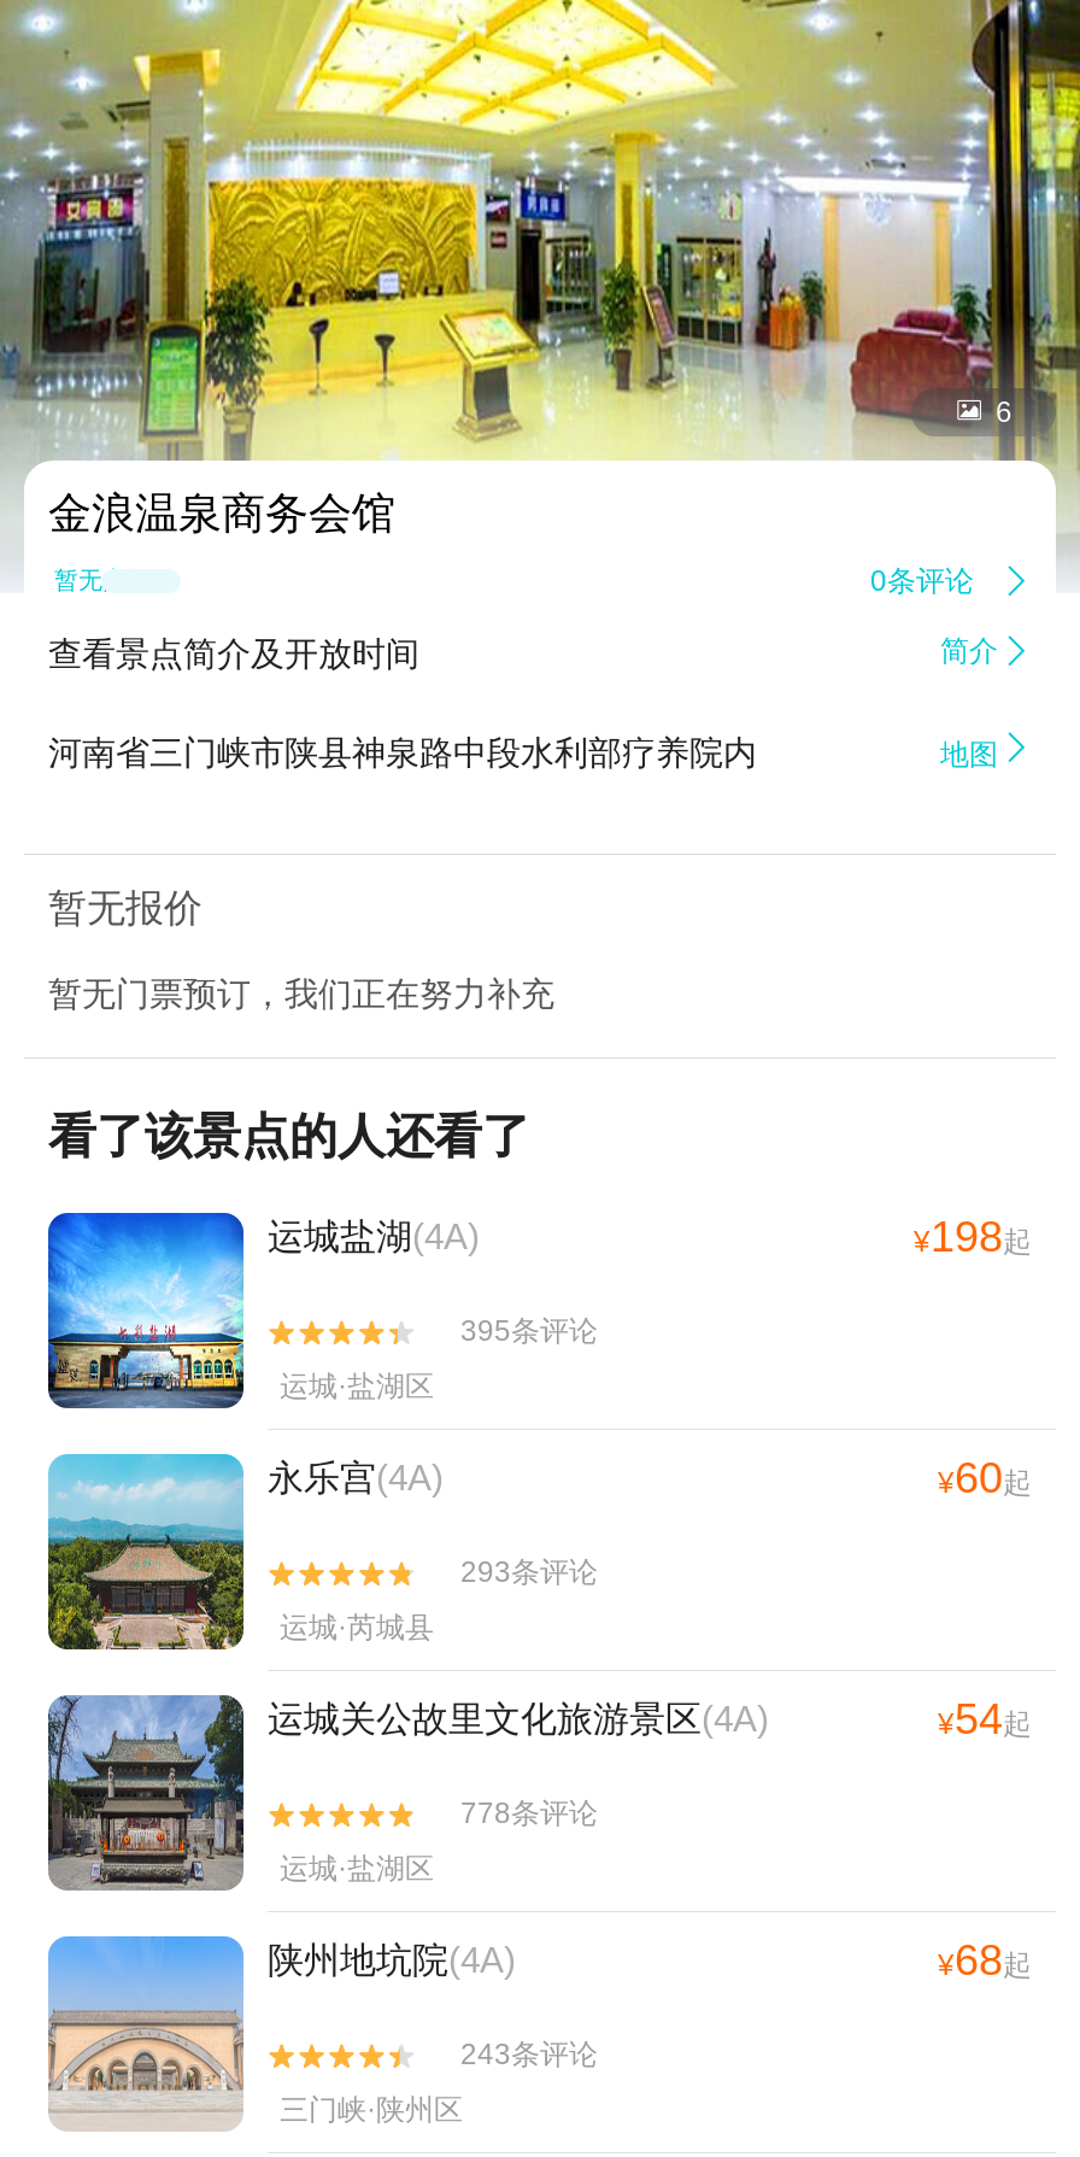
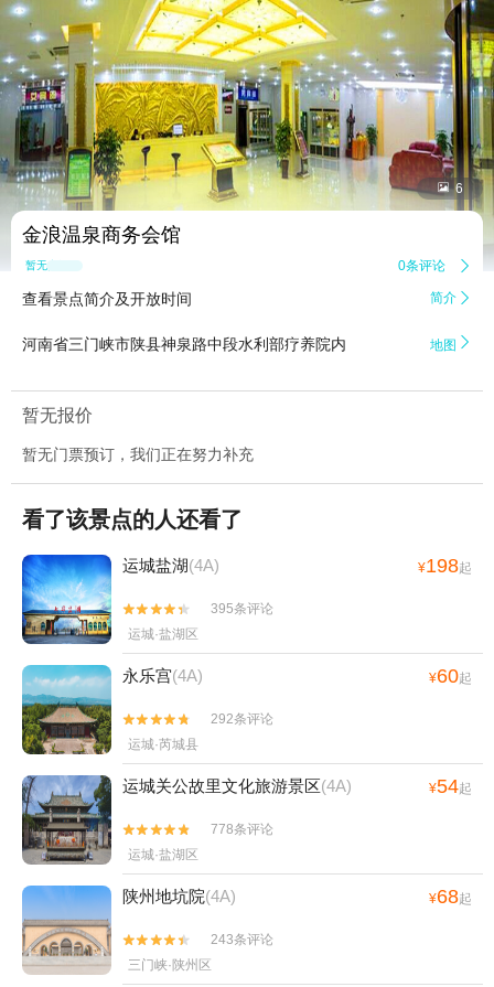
[460,1555,598,1588] 293条评论 -> [211,711,273,726] 292条评论

